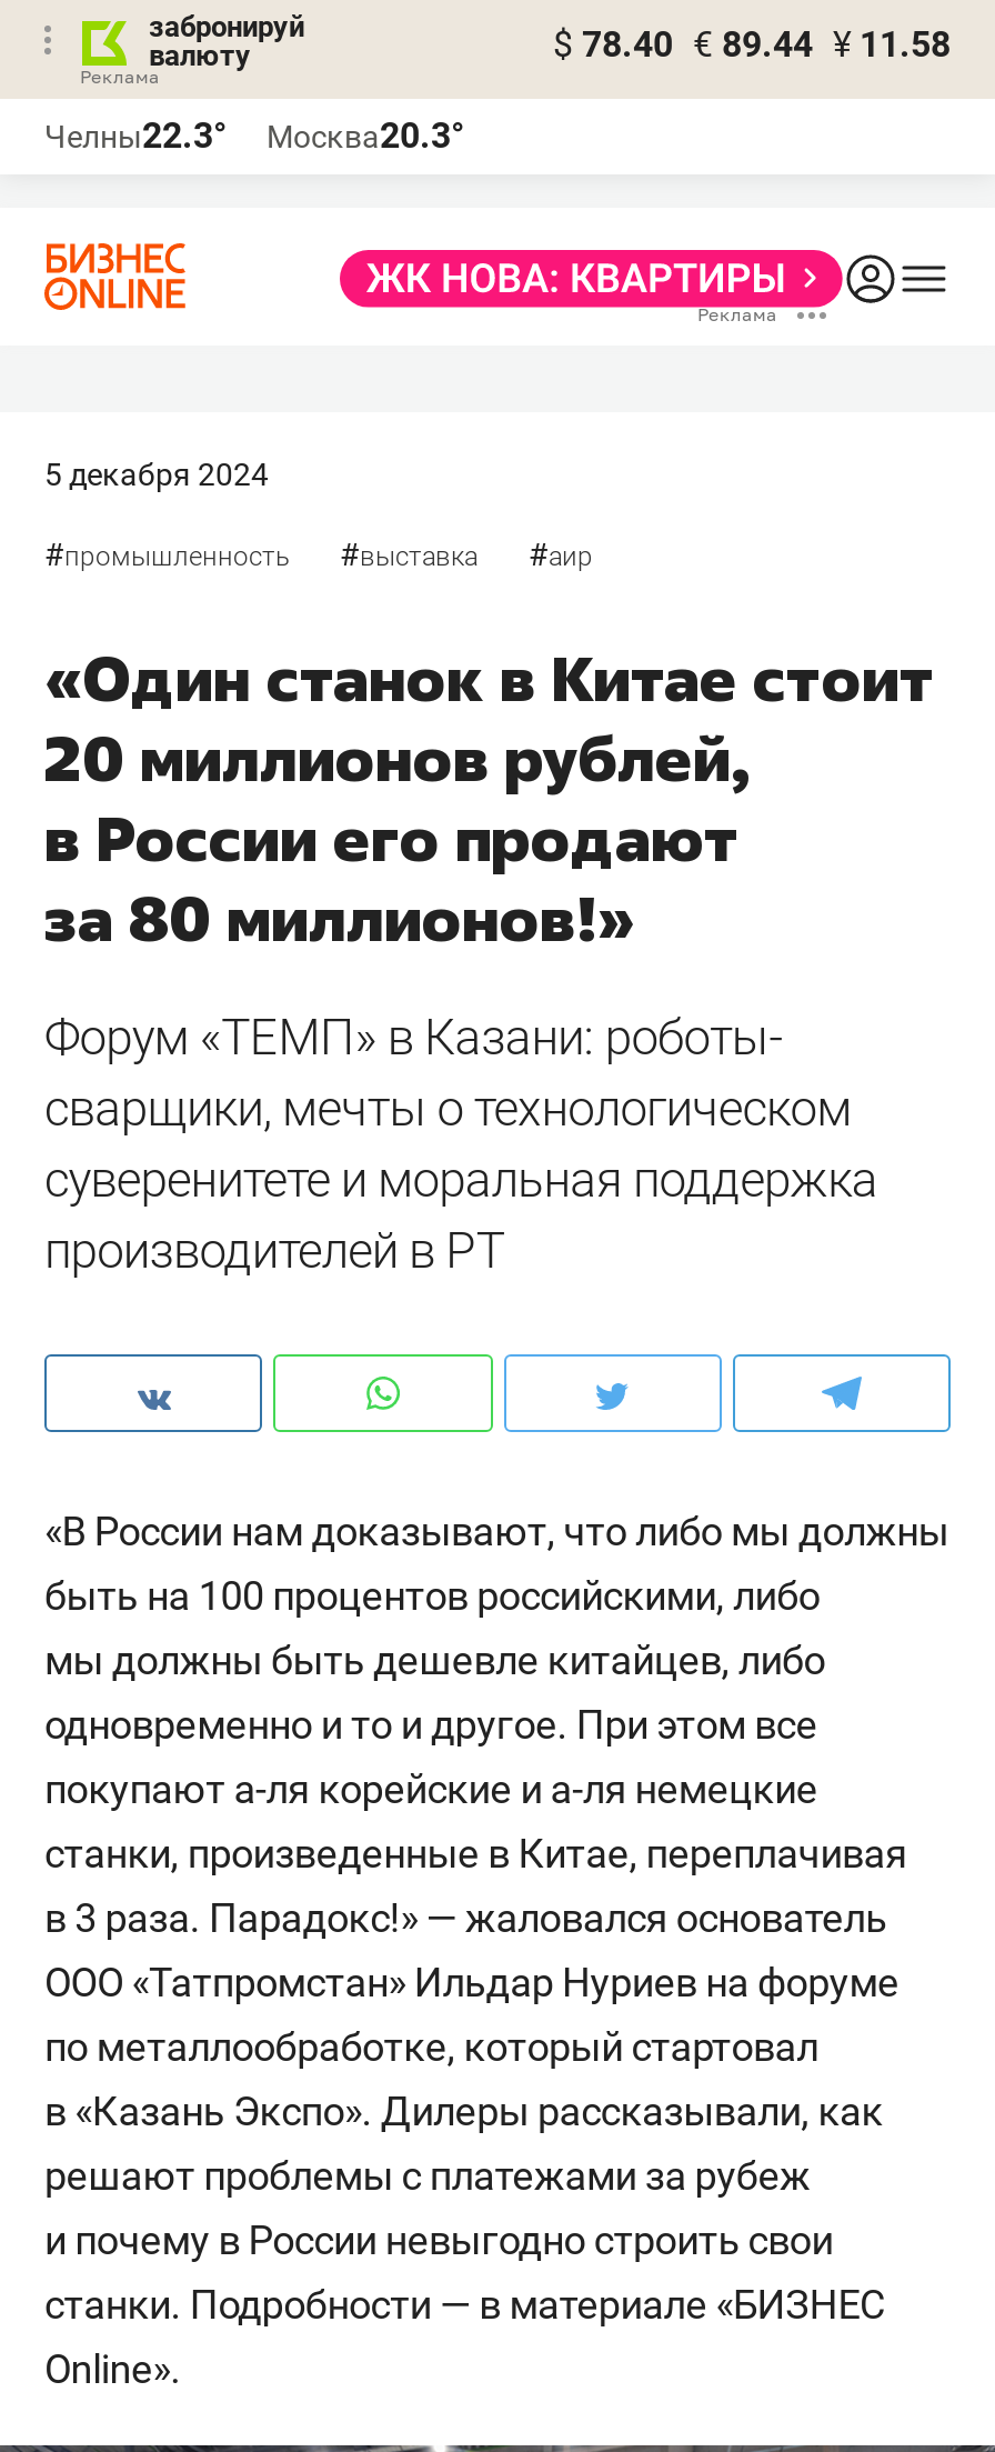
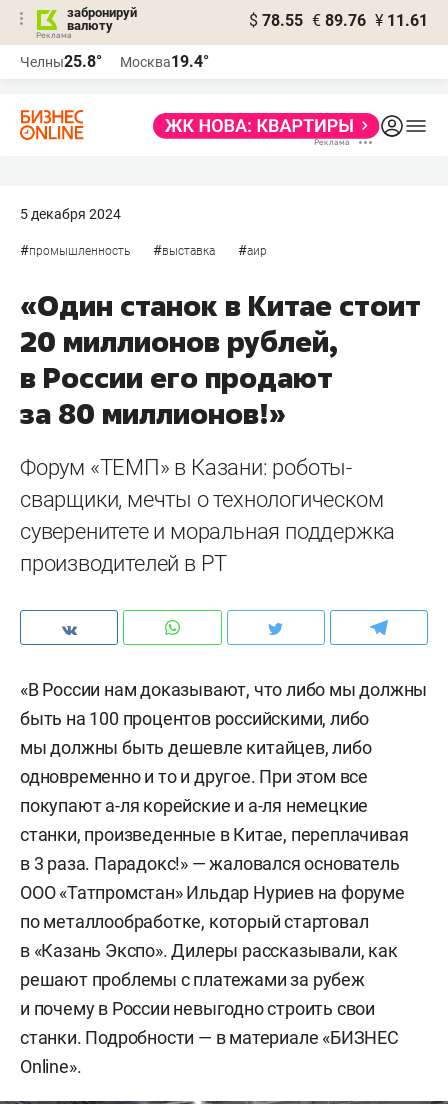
[553,23,951,66] $ 78.40 € 89.44 ¥ 11.58 -> [249,11,428,30] $ 78.55 € 89.76 ¥ 11.61
[44,114,227,157] Челны22.3° -> [20,52,102,71] Челны25.8°
[267,114,464,157] Москва20.3° -> [120,52,209,71] Москва19.4°

